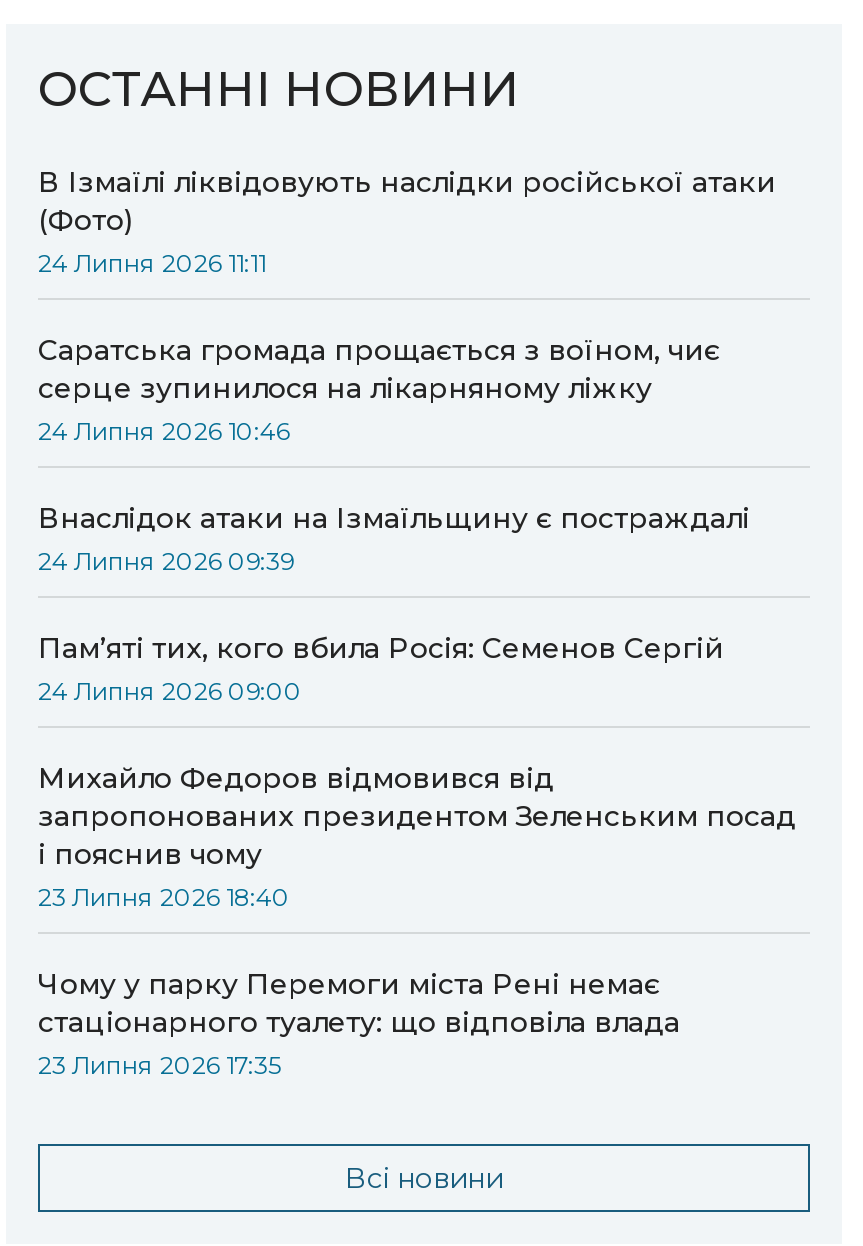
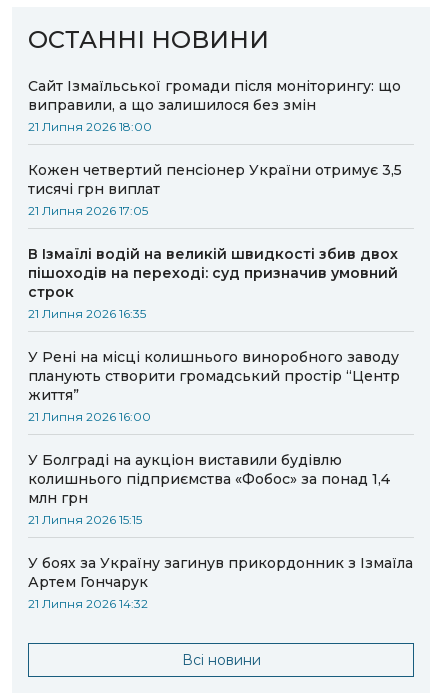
[38,164,776,278] В Ізмаїлі ліквідовують наслідки російської атаки | (Фото) | 24 Липня 2026 11:11 -> [28,77,401,134] Сайт Ізмаїльської громади після моніторингу: що | виправили, а що залишилося без змін | 21 Липня 2026 18:00
[38,332,720,446] Саратська громада прощається з воїном, чиє | серце зупинилося на лікарняному ліжку | 24 Липня 2026 10:46 -> [28,161,402,218] Кожен четвертий пенсіонер України отримує 3,5 | тисячі грн виплат | 21 Липня 2026 17:05
[38,500,750,576] Внаслідок атаки на Ізмаїльщину є постраждалі | 24 Липня 2026 09:39 -> [28,245,398,321] В Ізмаїлі водій на великій швидкості збив двох | пішоходів на переході: суд призначив умовний | строк | 21 Липня 2026 16:35
[38,630,724,706] Памʼяті тих, кого вбила Росія: Семенов Сергій | 24 Липня 2026 09:00 -> [28,348,400,424] У Рені на місці колишнього виноробного заводу | планують створити громадський простір “Центр | життя” | 21 Липня 2026 16:00
[38,760,796,912] Михайло Федоров відмовився від | запропонованих президентом Зеленським посад | і пояснив чому | 23 Липня 2026 18:40 -> [28,451,390,527] У Болграді на аукціон виставили будівлю | колишнього підприємства «Фобос» за понад 1,4 | млн грн | 21 Липня 2026 15:15
[38,966,680,1080] Чому у парку Перемоги міста Рені немає | стаціонарного туалету: що відповіла влада | 23 Липня 2026 17:35 -> [28,554,413,611] У боях за Україну загинув прикордонник з Ізмаїла | Артем Гончарук | 21 Липня 2026 14:32

